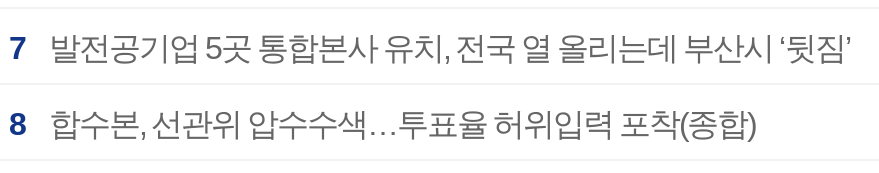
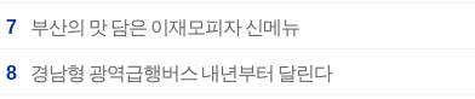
[49,31,851,65] 발전공기업 5곳 통합본사 유치, 전국 열 올리는데 부산시 ‘뒷짐’ -> [30,17,299,37] 부산의 맛 담은 이재모피자 신메뉴
[49,107,755,141] 합수본, 선관위 압수수색…투표율 허위입력 포착(종합) -> [30,63,332,83] 경남형 광역급행버스 내년부터 달린다

